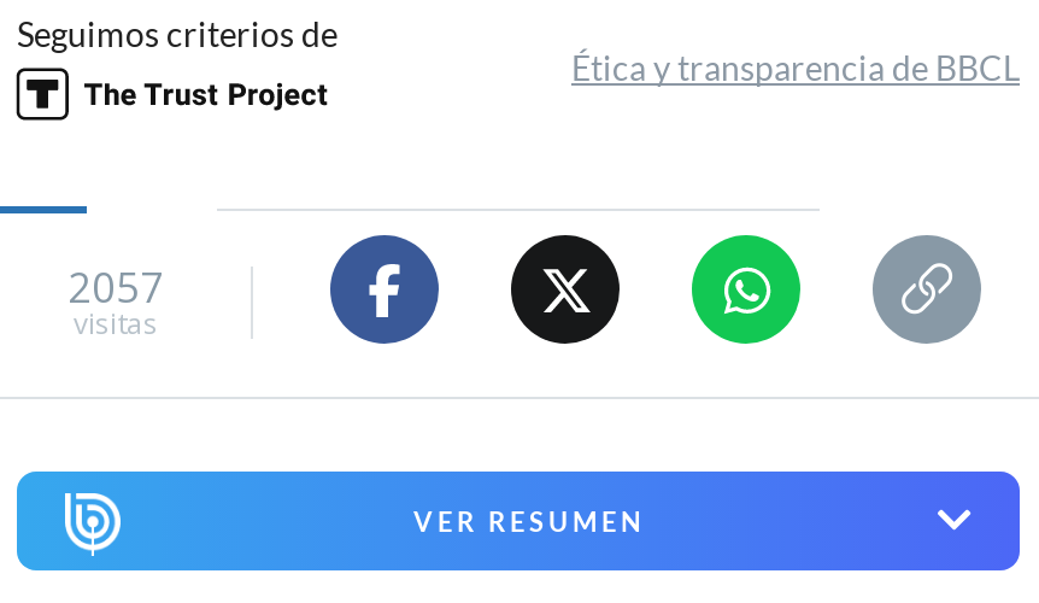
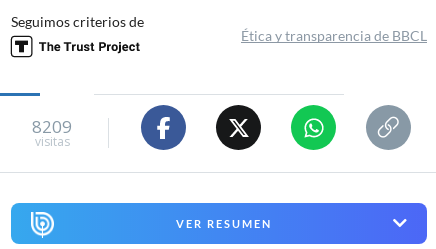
[67,258,164,314] 2057 -> [32,115,72,138] 8209

